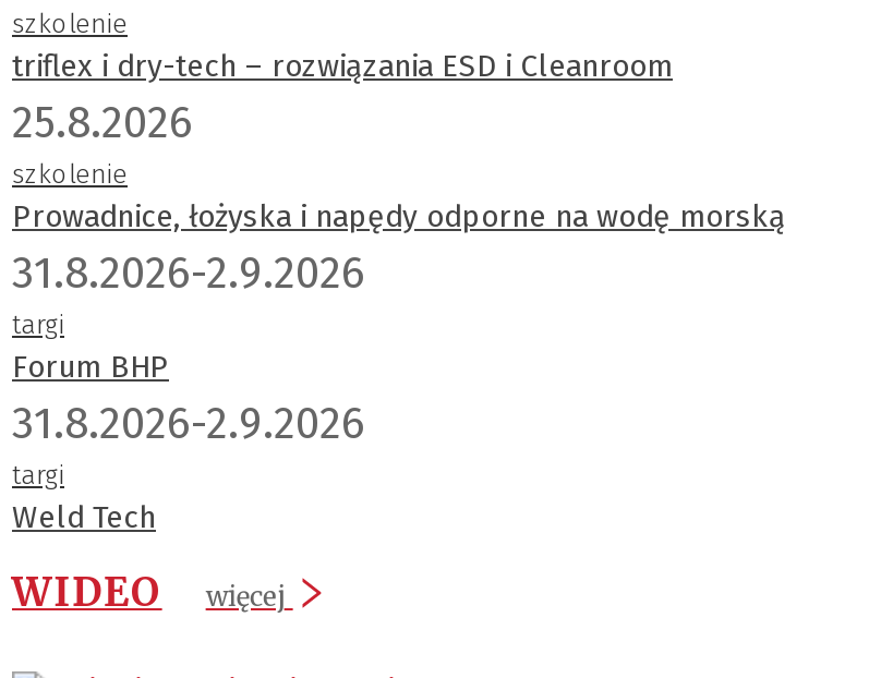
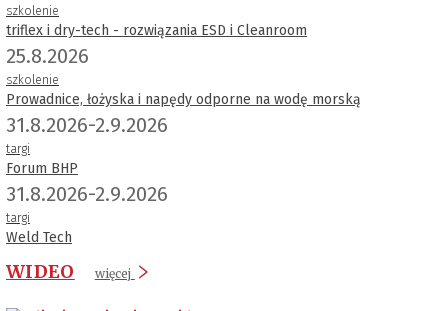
[12,48,673,85] triflex i dry-tech – rozwiązania ESD i Cleanroom -> [6,22,307,39] triflex i dry-tech - rozwiązania ESD i Cleanroom

